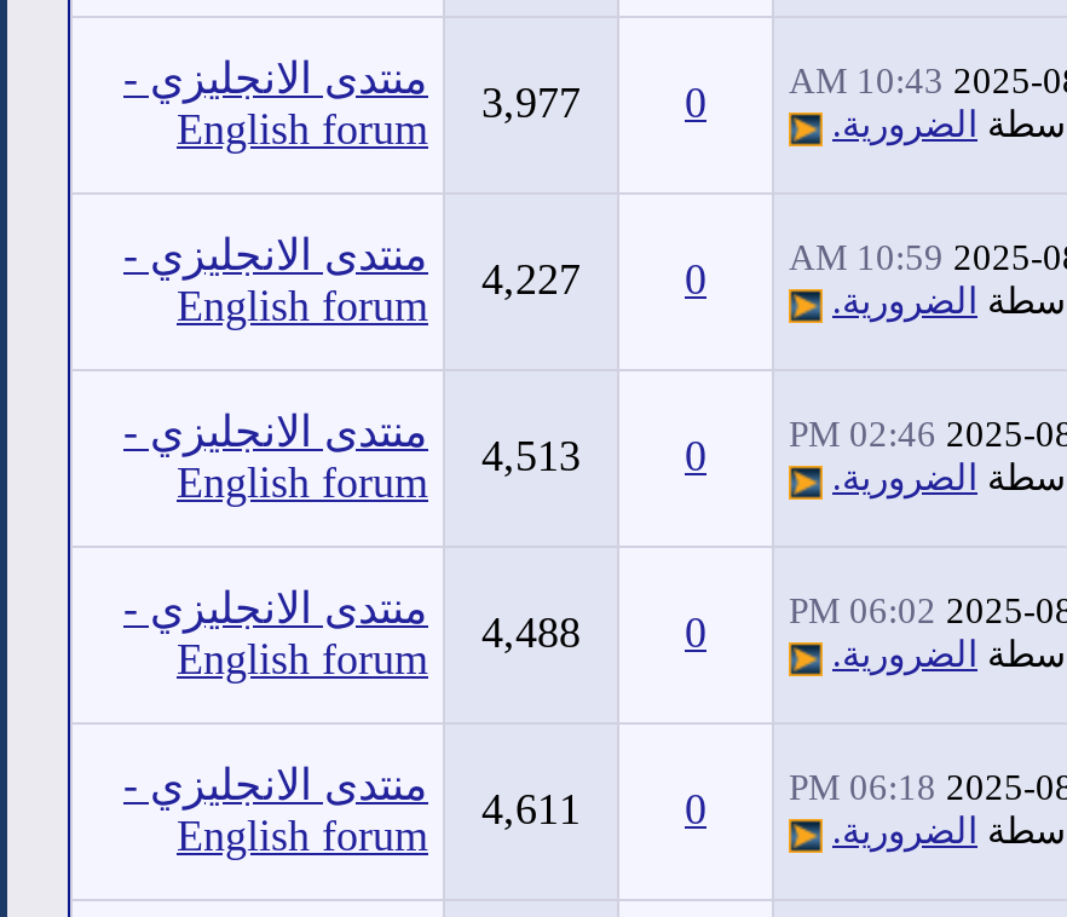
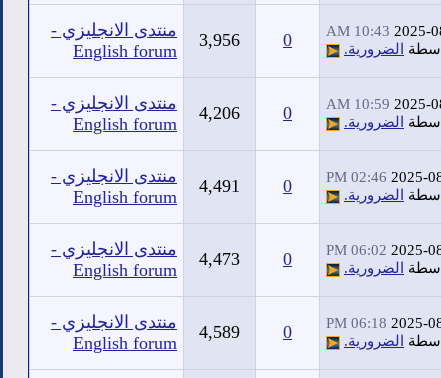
[123,54,581,127] 3,977 منتدى الانجليزي - -> [51,20,240,50] 3,956 منتدى الانجليزي -
[123,231,581,304] 4,227 منتدى الانجليزي - -> [51,93,240,123] 4,206 منتدى الانجليزي -
[123,408,581,480] 4,513 منتدى الانجليزي - -> [51,166,240,196] 4,491 منتدى الانجليزي -
[123,584,581,657] 4,488 منتدى الانجليزي - -> [51,239,240,269] 4,473 منتدى الانجليزي -
[123,761,581,834] 4,611 منتدى الانجليزي - -> [51,312,240,342] 4,589 منتدى الانجليزي -

